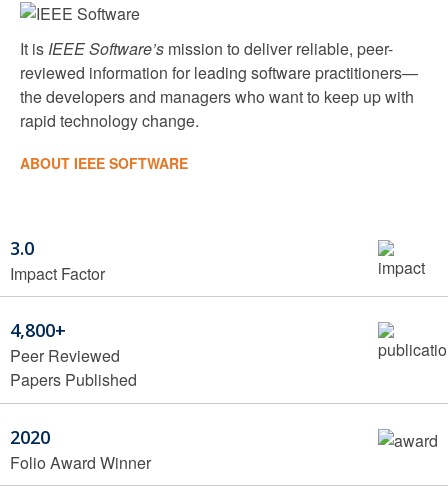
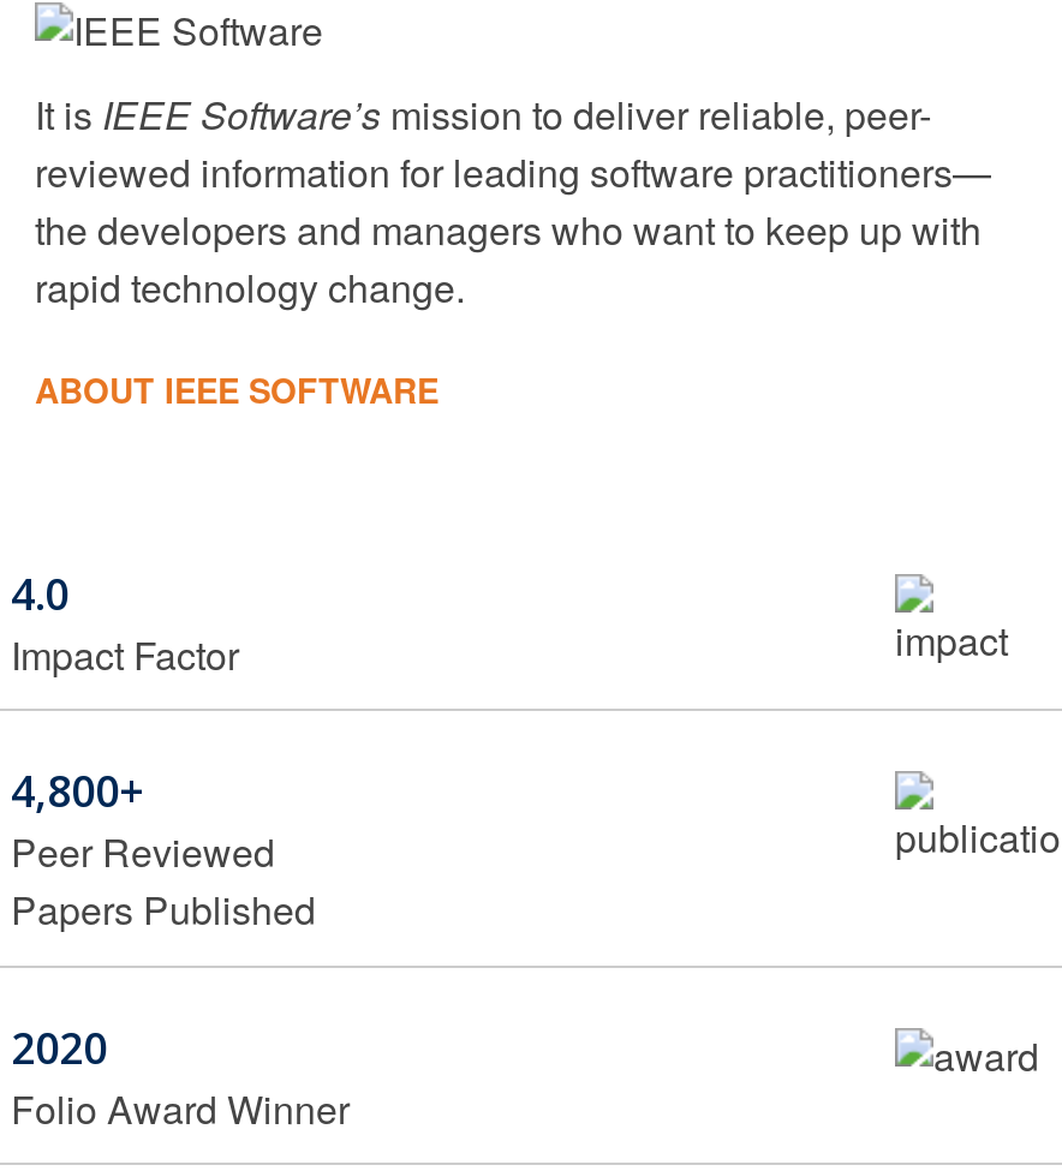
[10,235,34,259] 3.0 -> [11,563,68,621] 4.0

